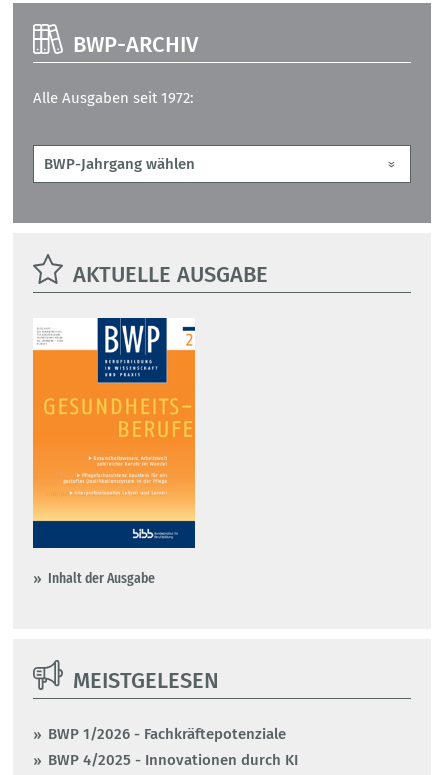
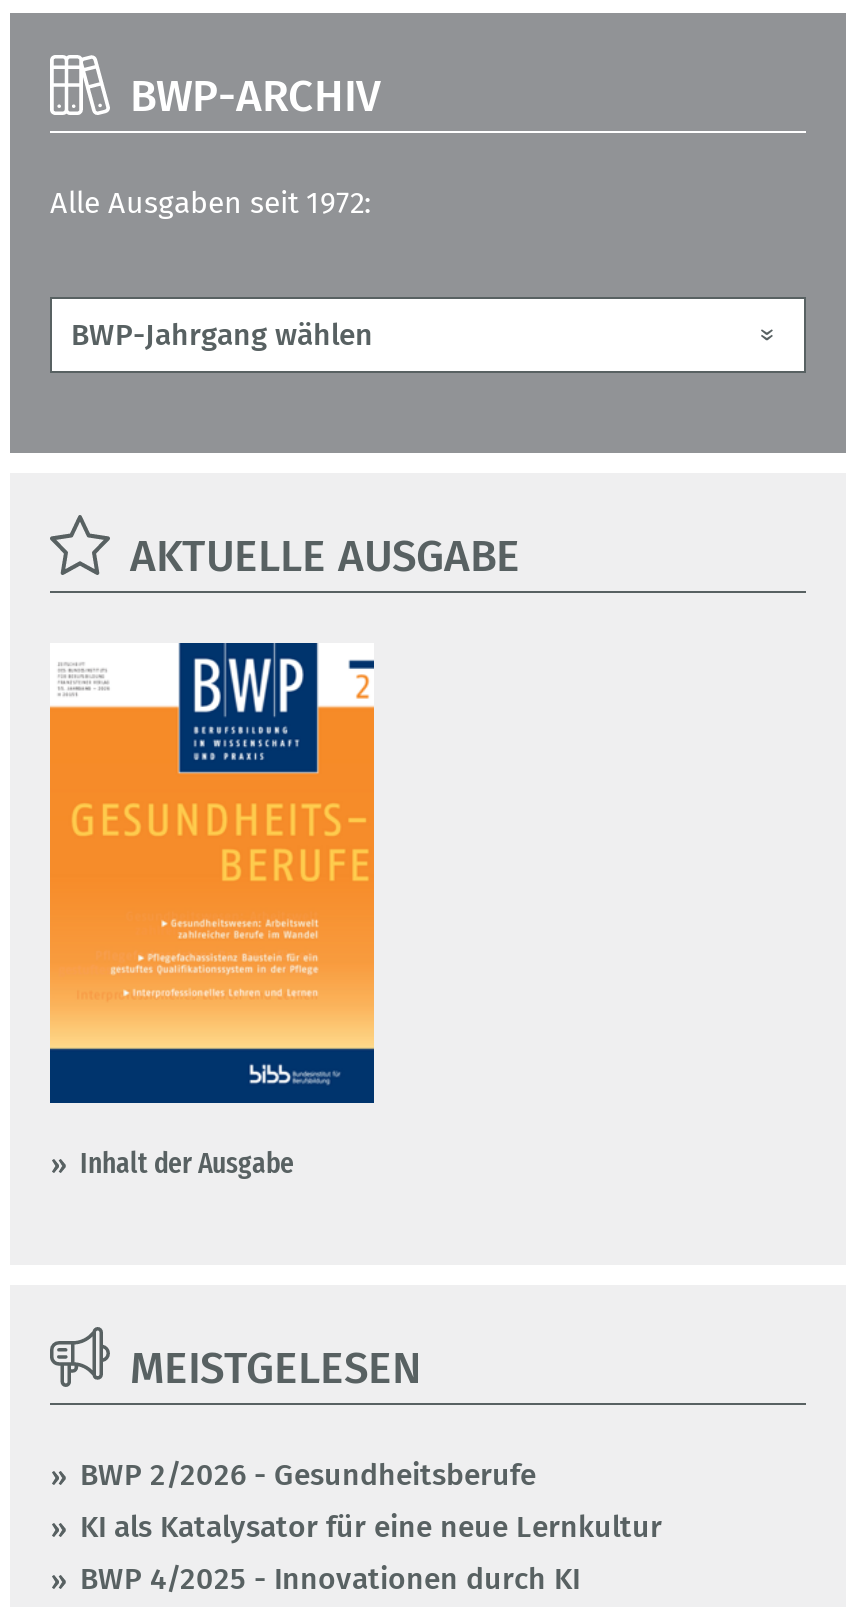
[48,725,286,743] BWP 1/2026 - Fachkräftepotenziale -> [80,1457,662,1545] BWP 2/2026 - Gesundheitsberufe | KI als Katalysator für eine neue Lernkultur

